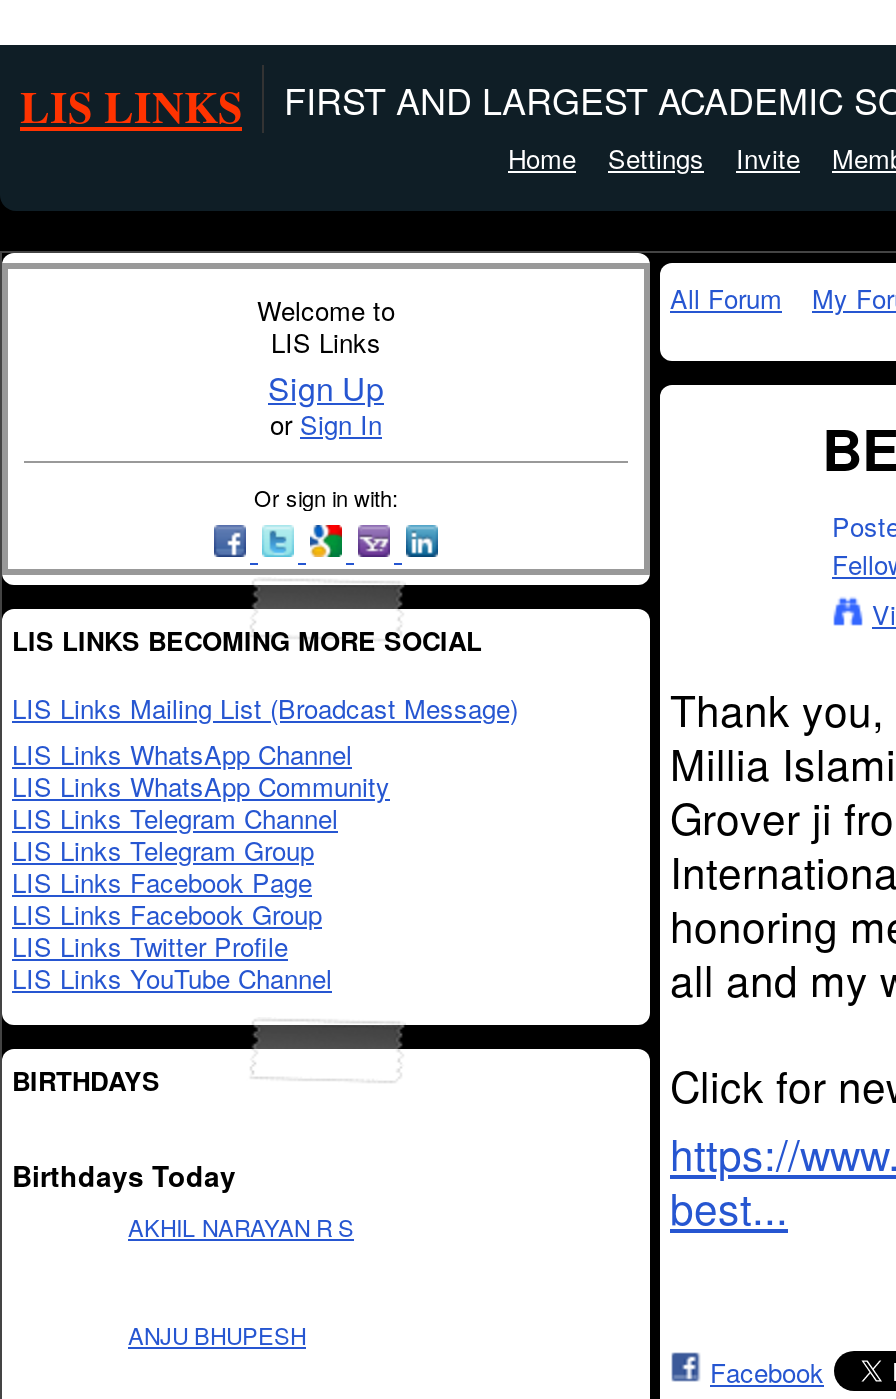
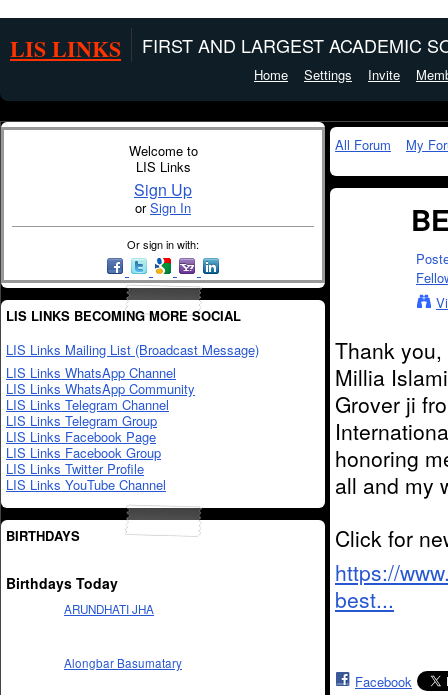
[128,1211,354,1243] AKHIL NARAYAN R S -> [64,601,154,617] ARUNDHATI JHA
[128,1319,306,1351] ANJU BHUPESH -> [64,655,182,671] Alongbar Basumatary

